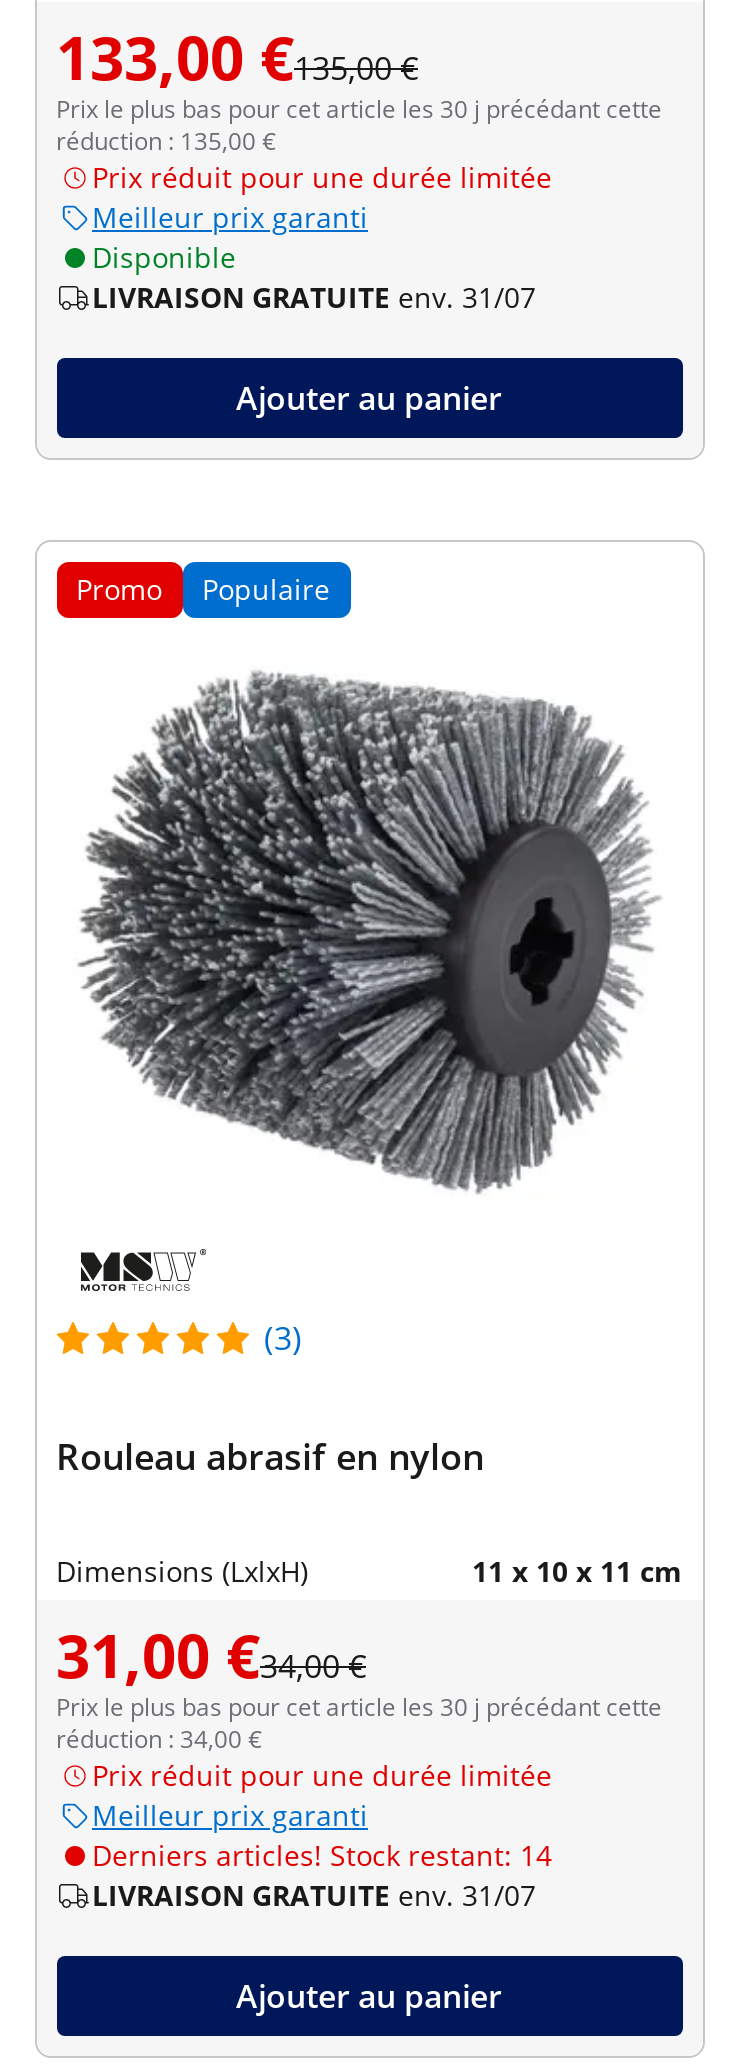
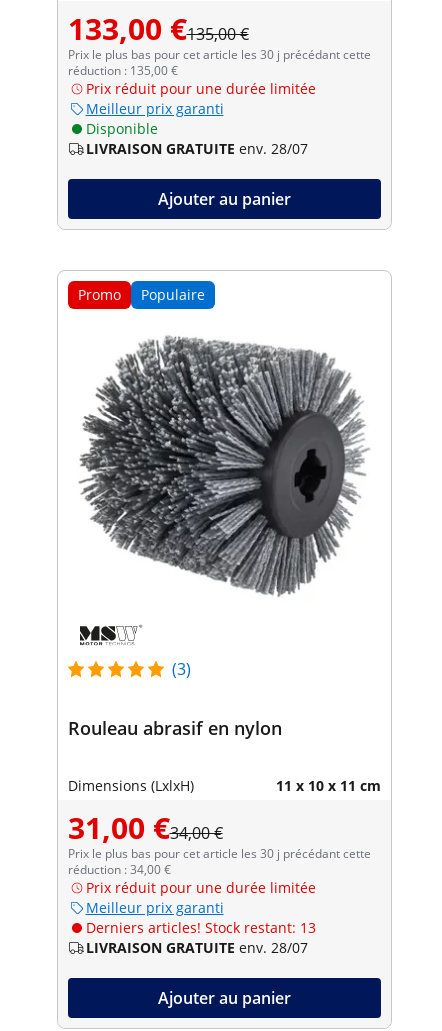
[92,277,536,315] LIVRAISON GRATUITE env. 31/07 -> [85,139,307,158] LIVRAISON GRATUITE env. 28/07
[92,1835,552,1873] Derniers articles! Stock restant: 14 -> [85,918,315,937] Derniers articles! Stock restant: 13
[92,1875,536,1913] LIVRAISON GRATUITE env. 31/07 -> [85,938,307,957] LIVRAISON GRATUITE env. 28/07

